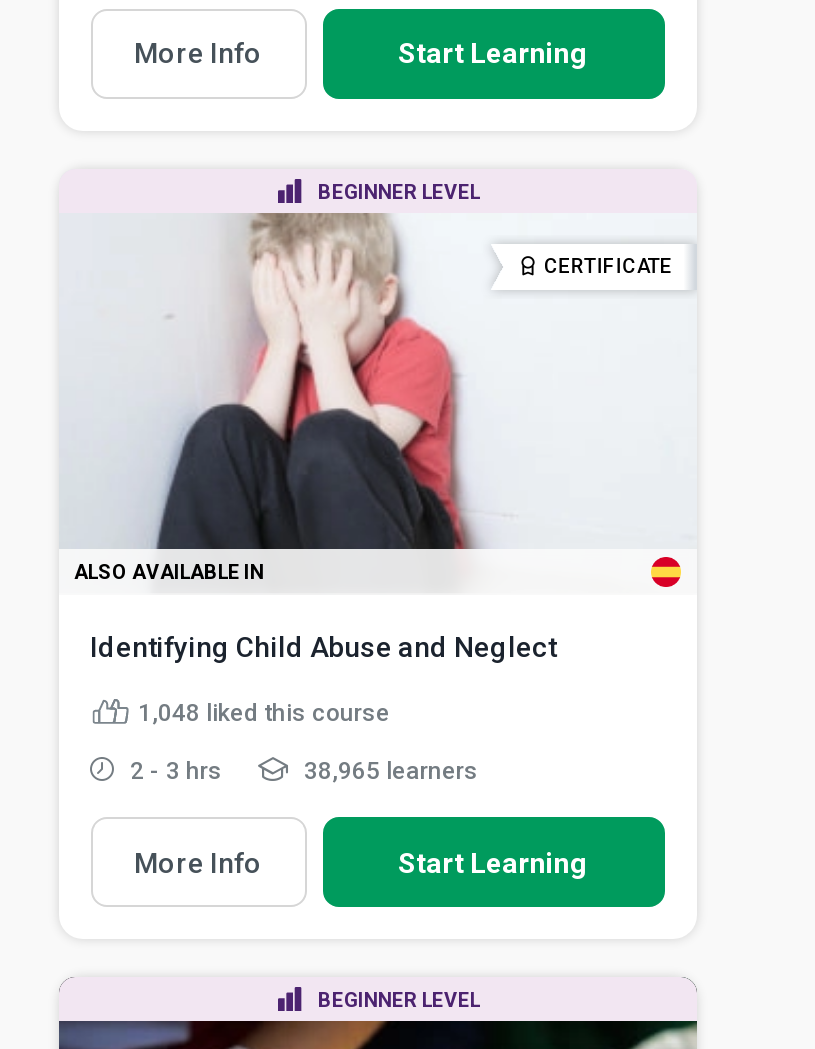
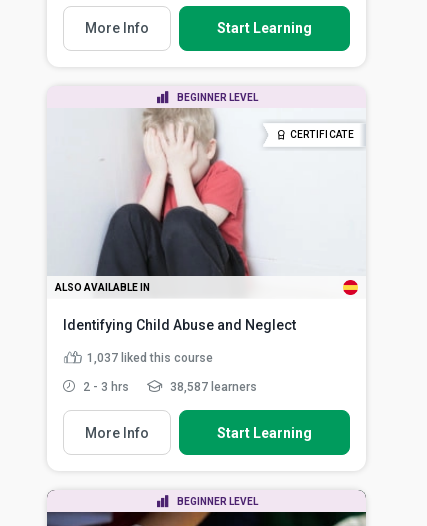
[138,699,390,727] 1,048 liked this course -> [86,351,212,365] 1,037 liked this course
[298,757,478,785] 38,965 learners -> [166,380,256,394] 38,587 learners

